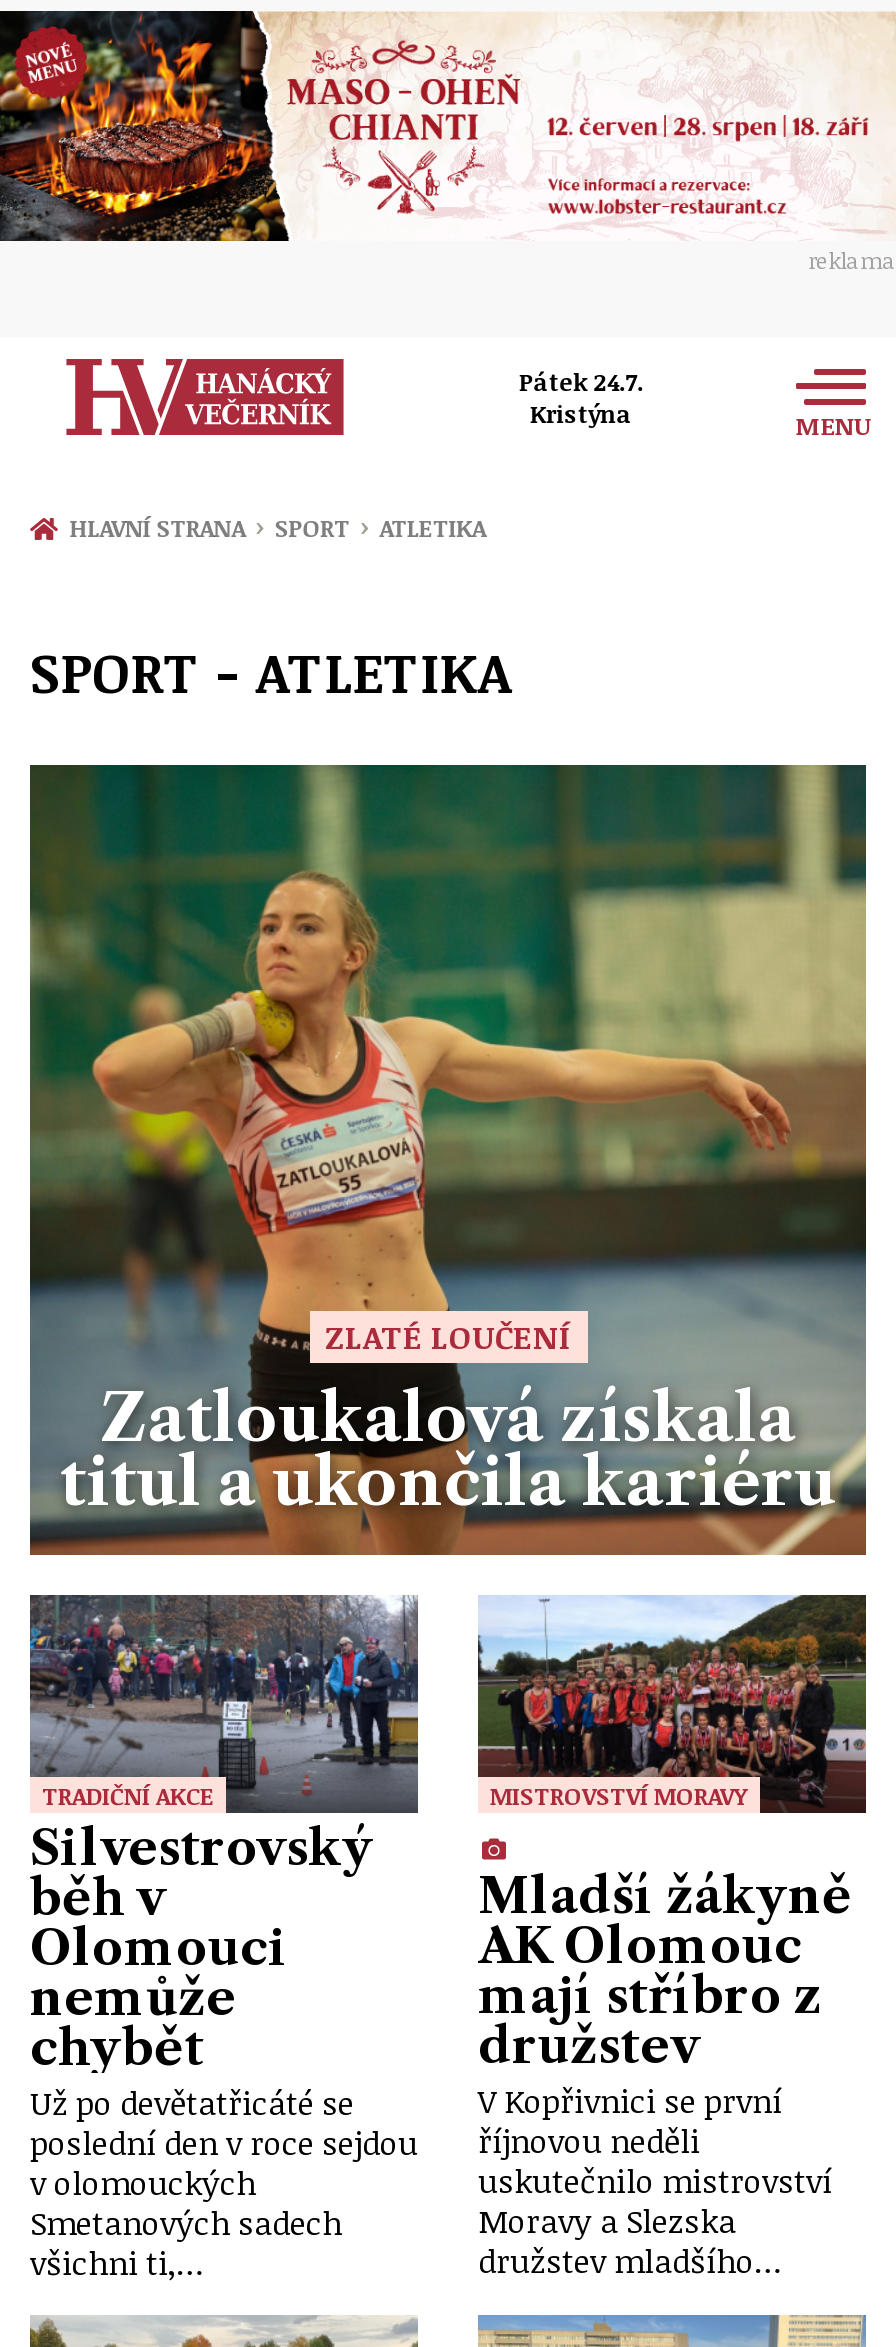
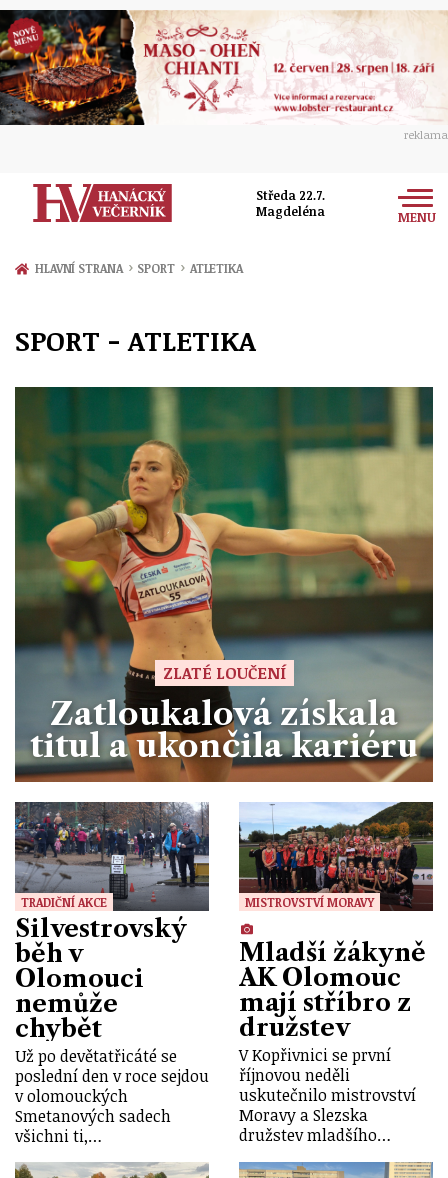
[519,366,643,430] Pátek 24.7. | Kristýna -> [256,187,325,219] Středa 22.7. | Magdeléna

